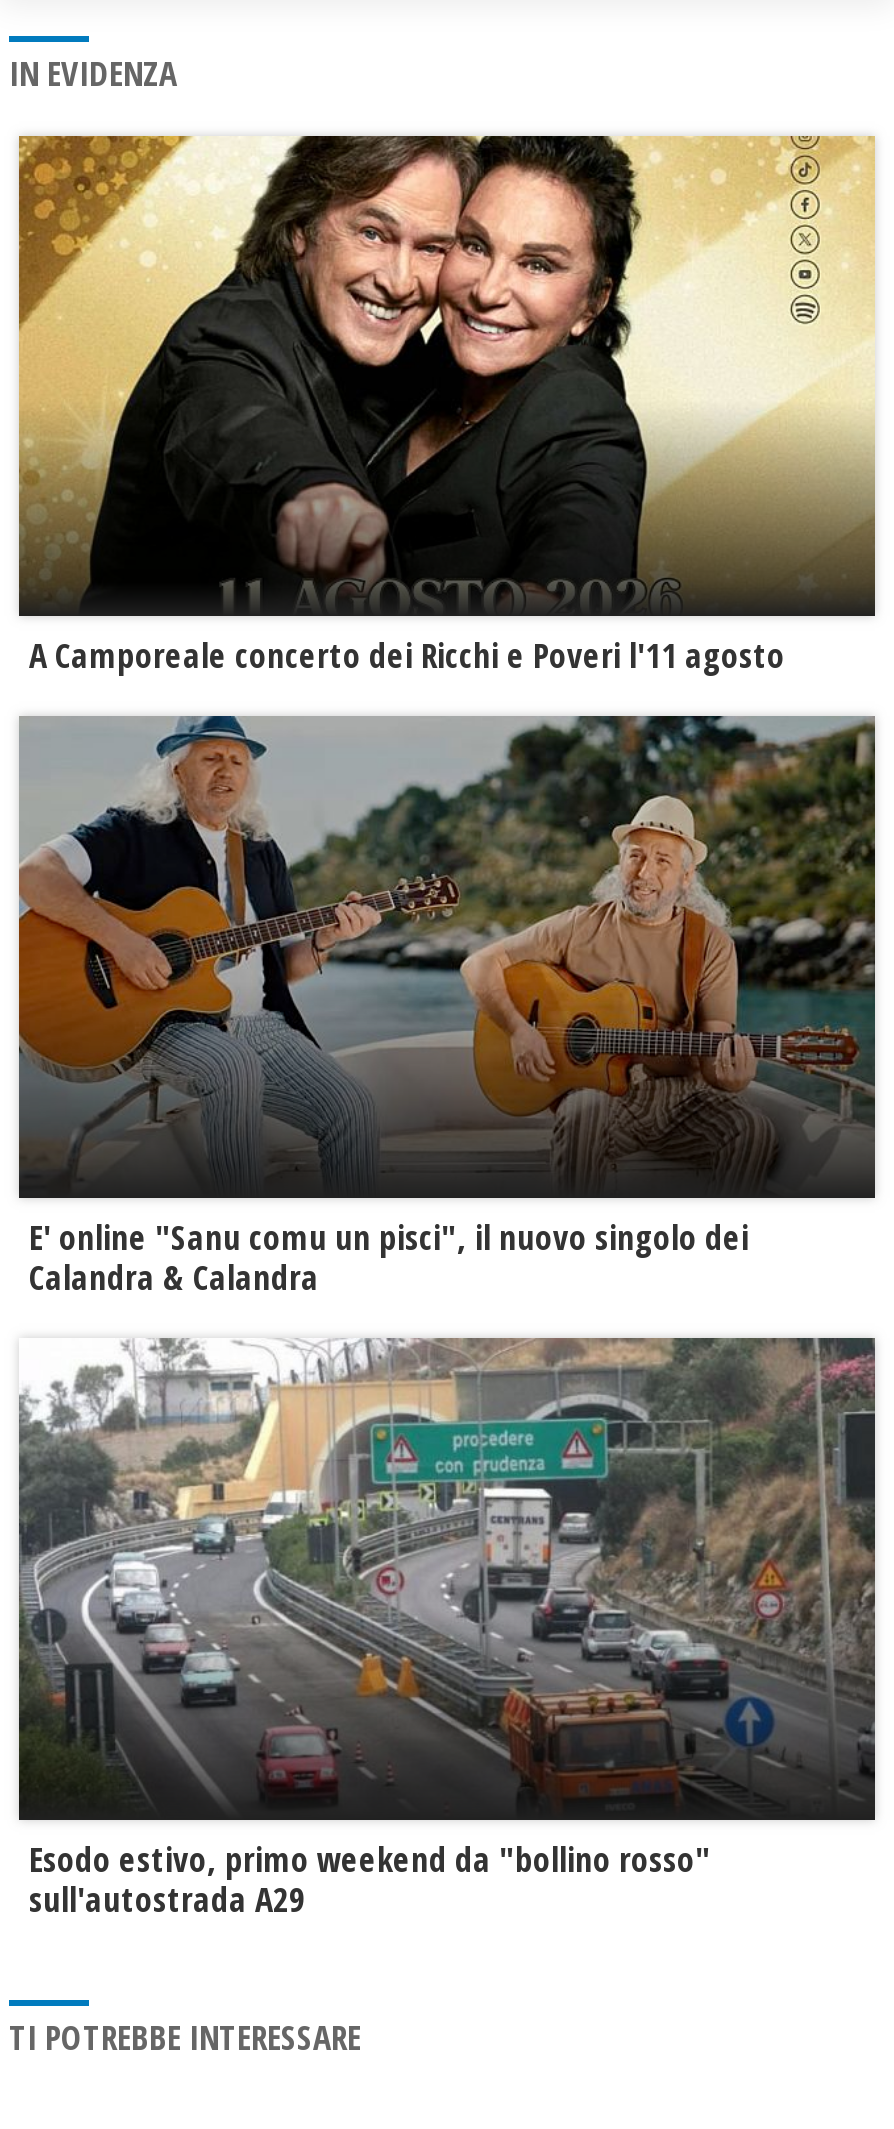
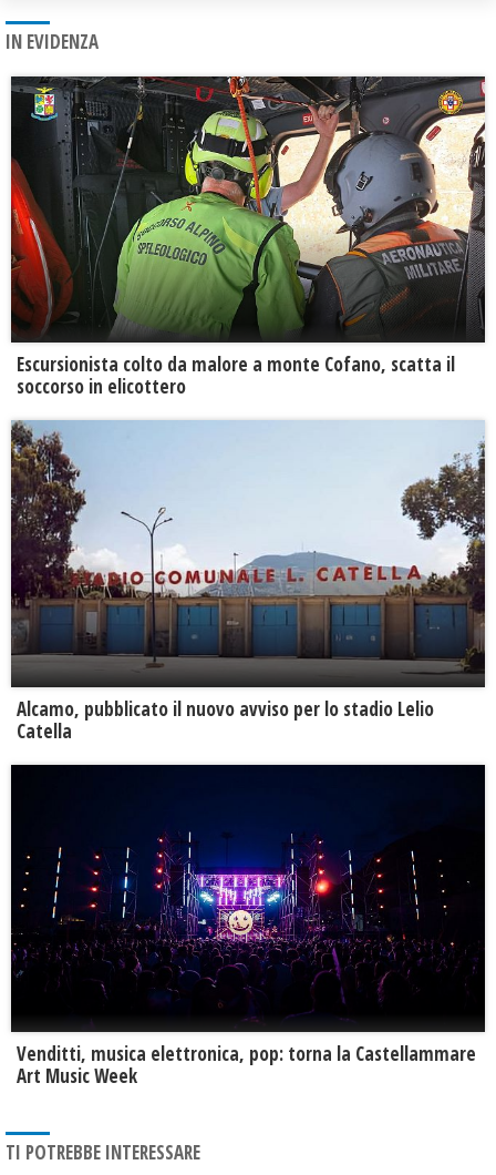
[17,134,875,679] [image] | A Camporeale concerto dei Ricchi e Poveri l'11 agosto -> [10,75,486,399] [image] | Escursionista colto da malore a monte Cofano, scatta il | soccorso in elicottero
[19,714,877,1301] [image] | E' online "Sanu comu un pisci", il nuovo singolo dei | Calandra & Calandra -> [11,420,485,743] [image] | Alcamo, pubblicato il nuovo avviso per lo stadio Lelio | Catella
[17,1336,877,1921] [image] | Esodo estivo, primo weekend da "bollino rosso" | sull'autostrada A29 -> [10,764,484,1088] [image] | Venditti, musica elettronica, pop: torna la Castellammare | Art Music Week

